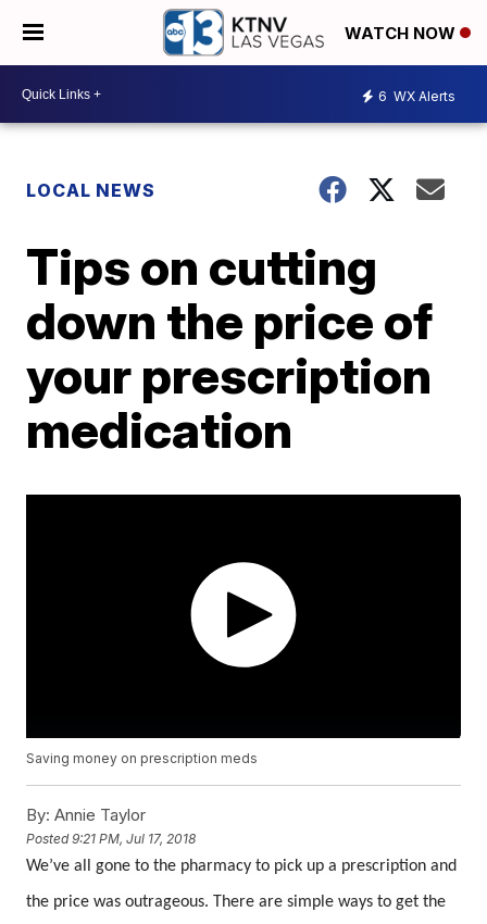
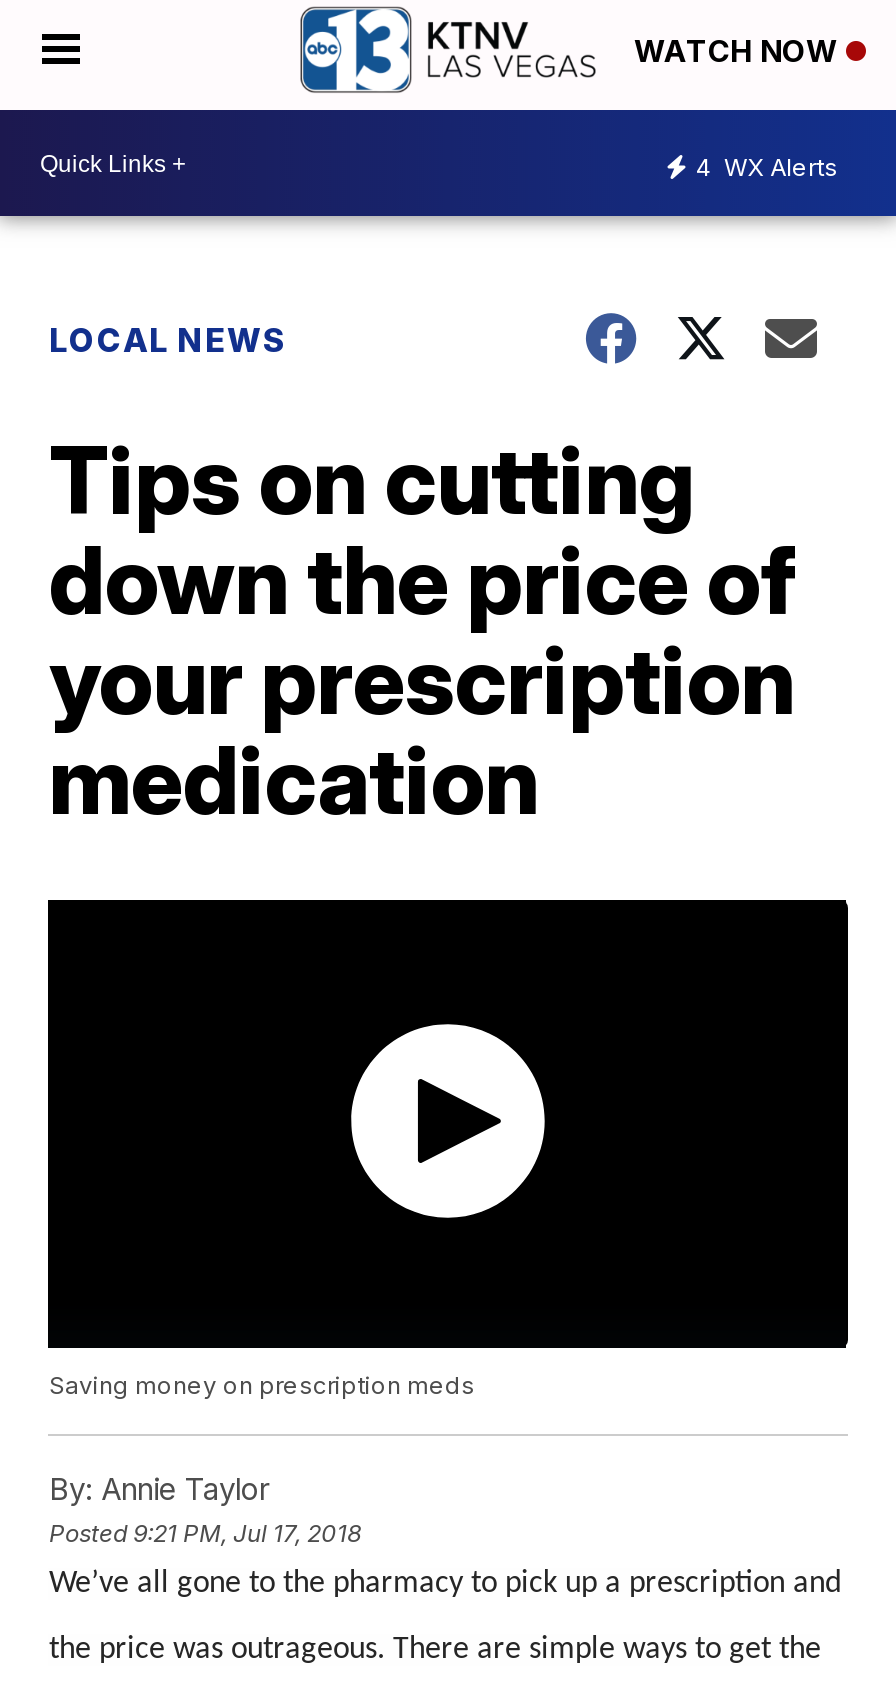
[378,88,455,104] 6 WX Alerts -> [696,151,838,181] 4 WX Alerts

